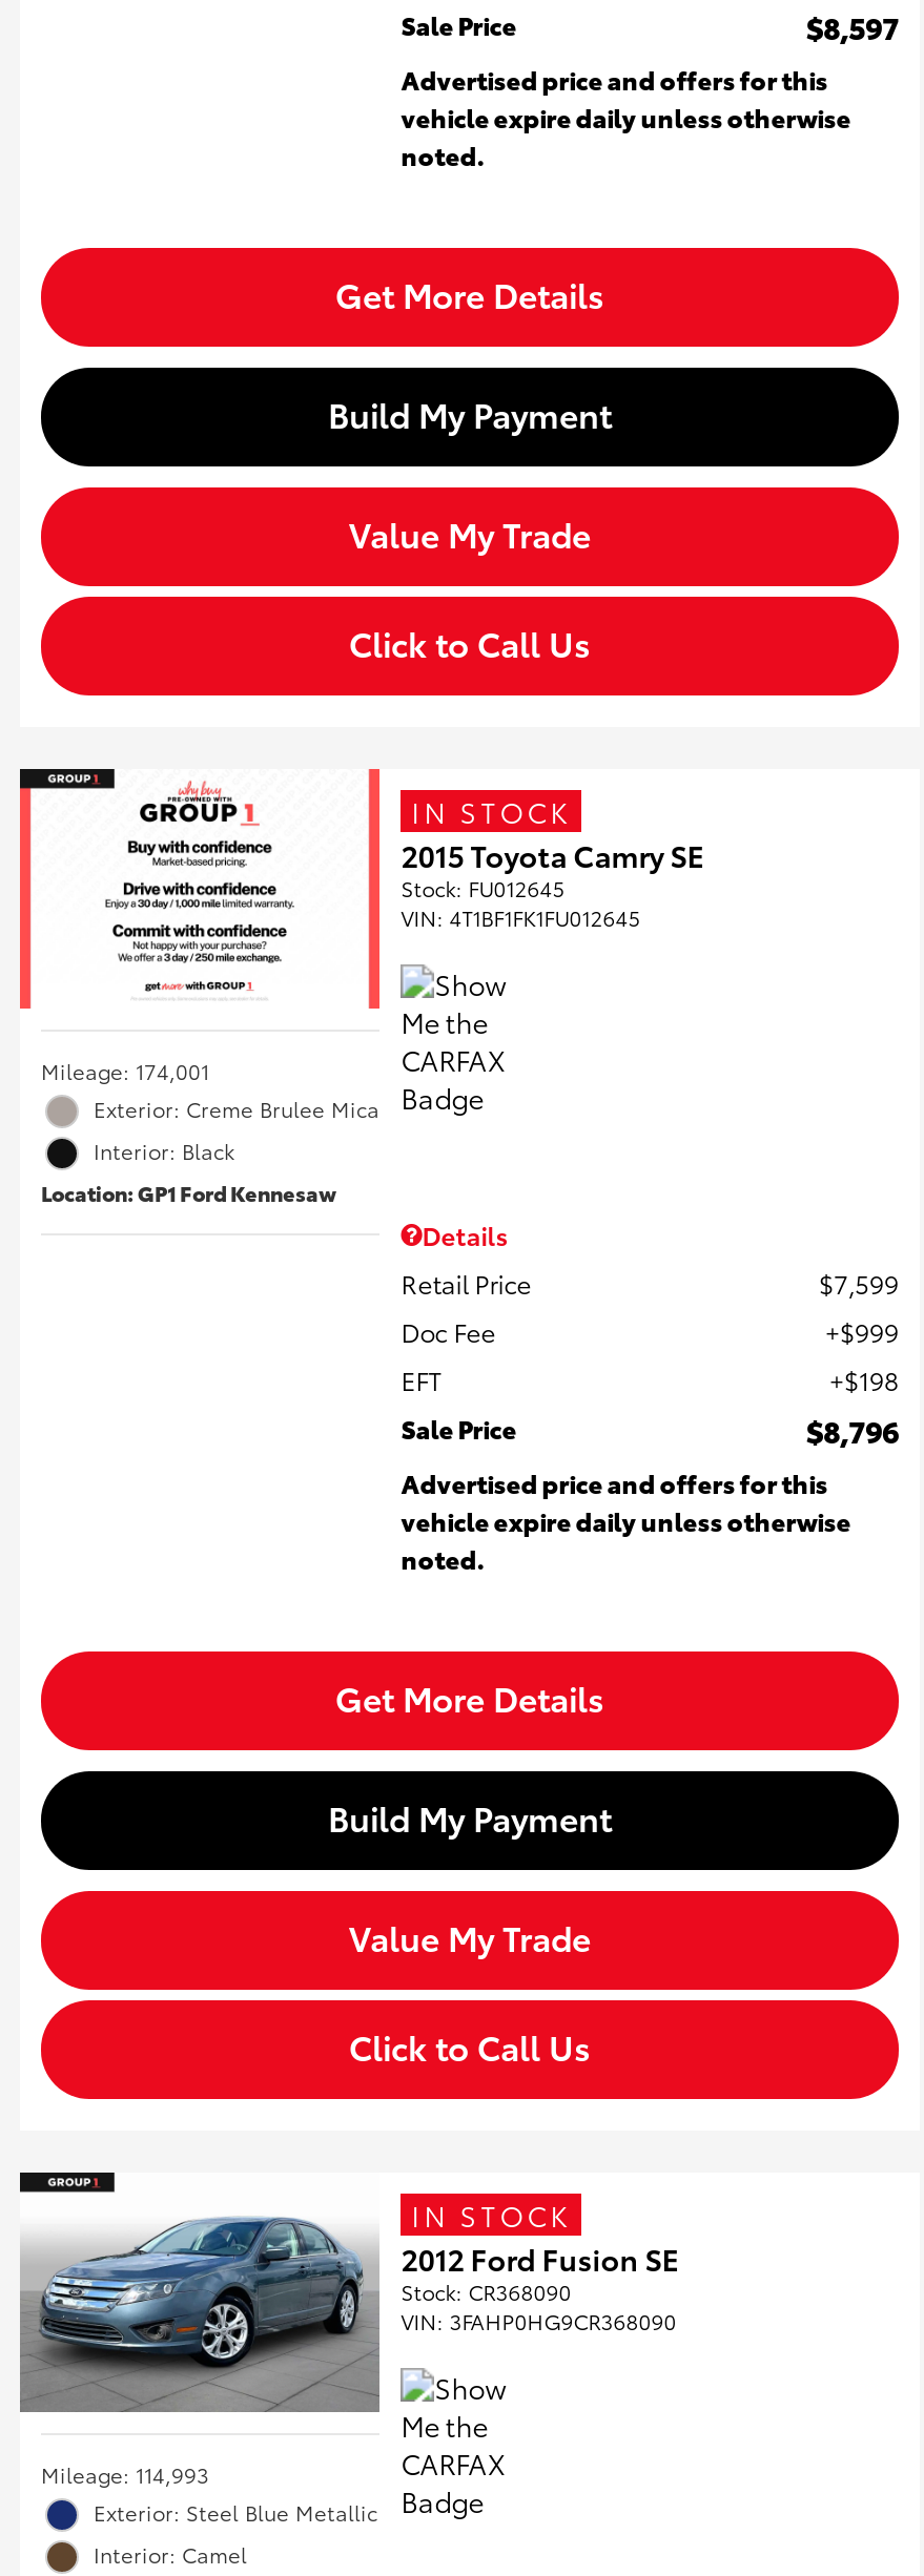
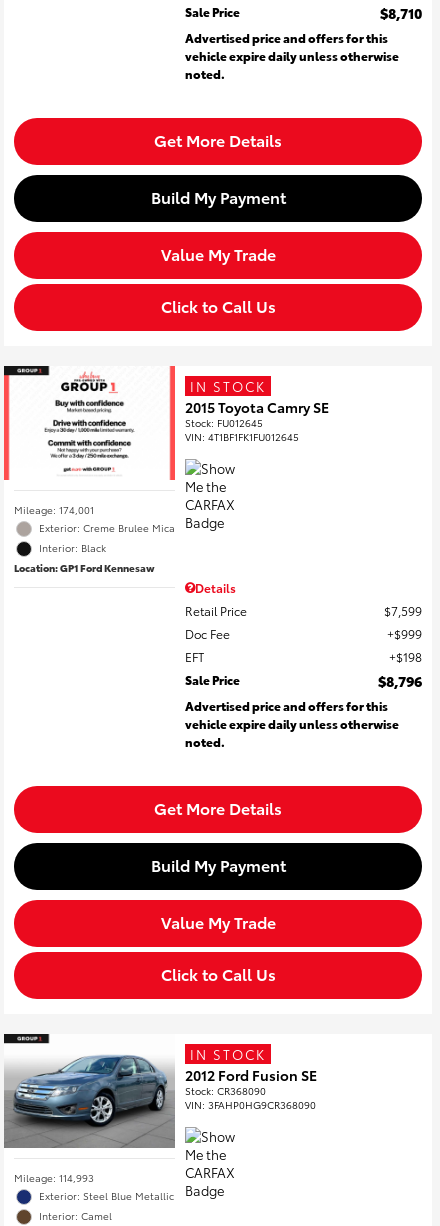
[806,7,899,49] $8,597 -> [380,3,422,23] $8,710

